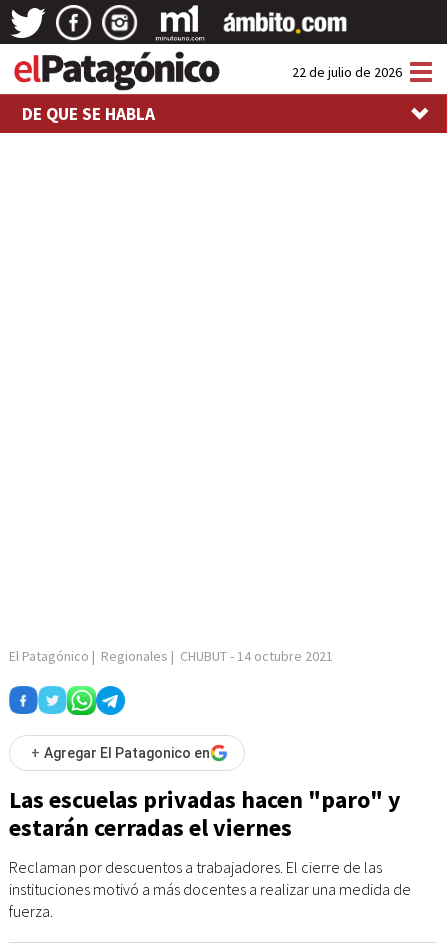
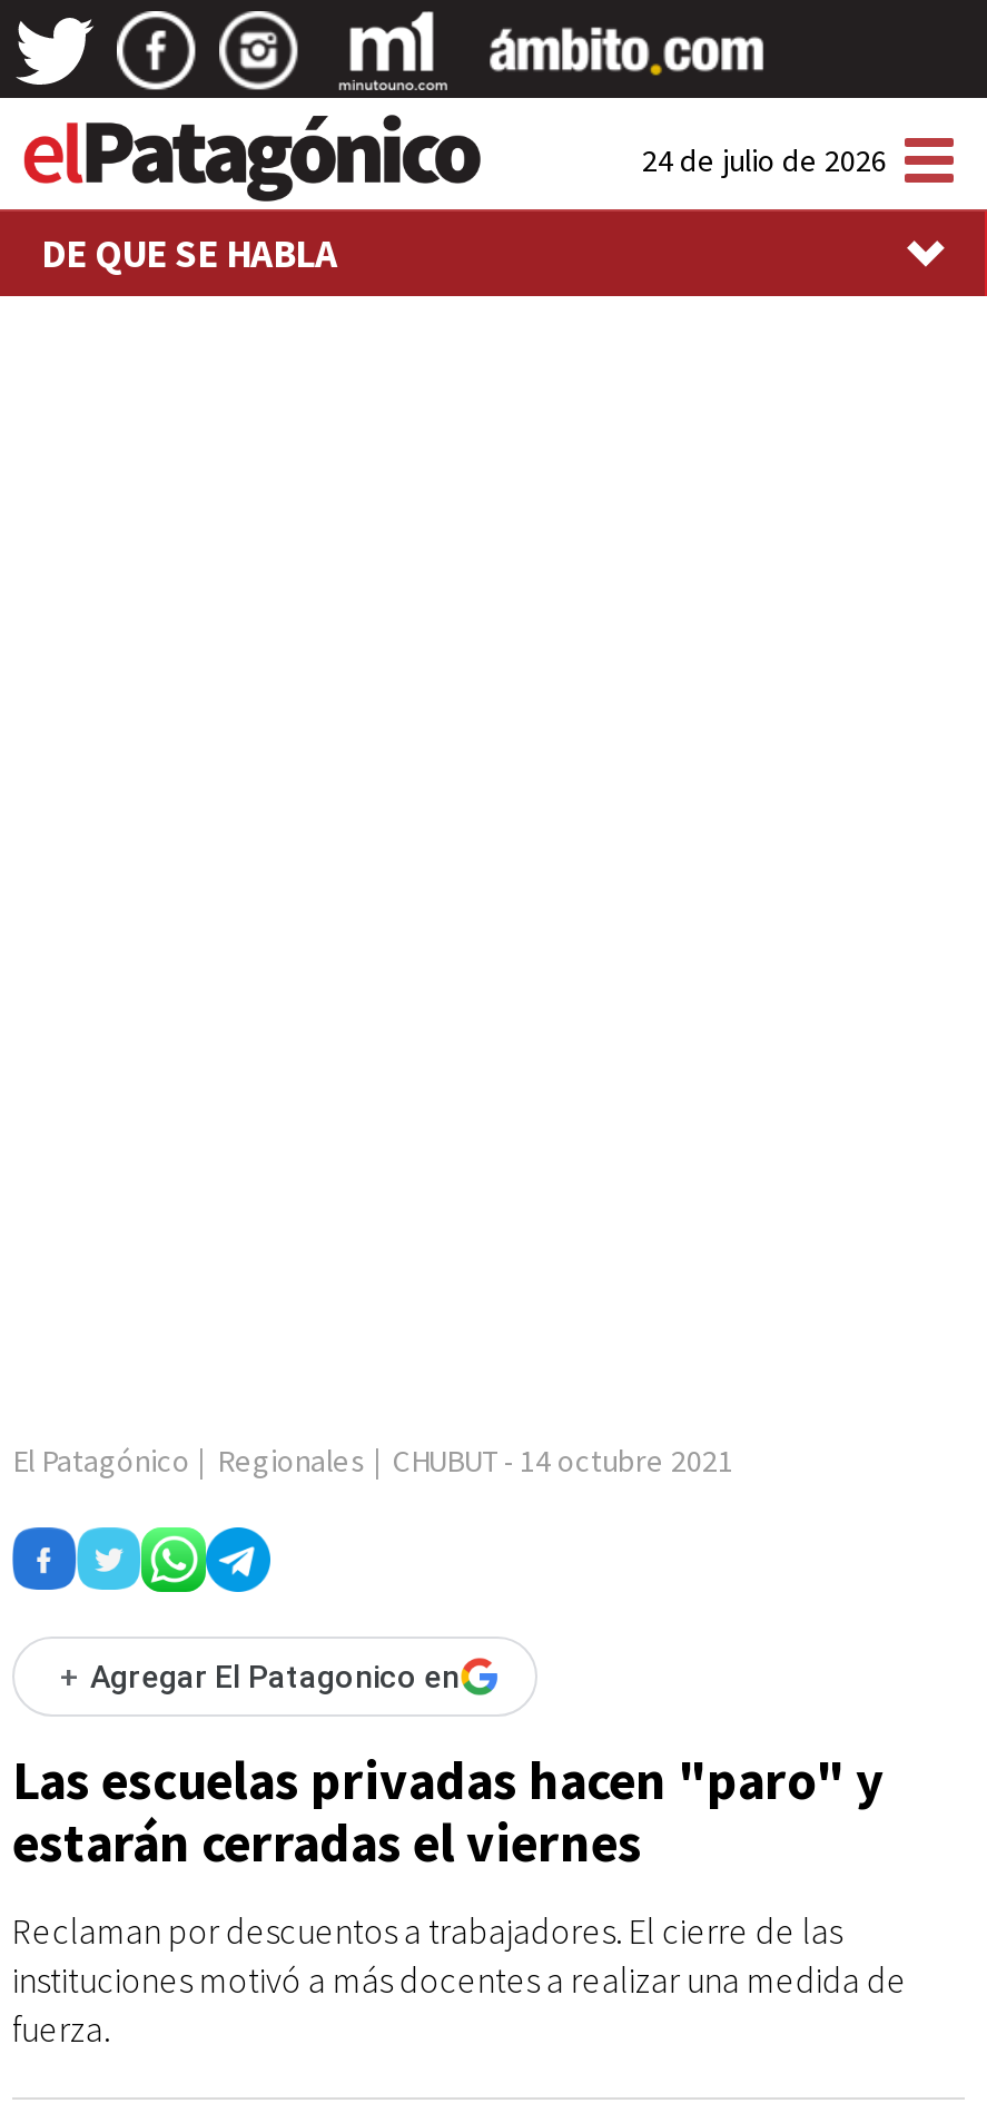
[292,63,402,81] 22 de julio de 2026 -> [642,140,887,180] 24 de julio de 2026

